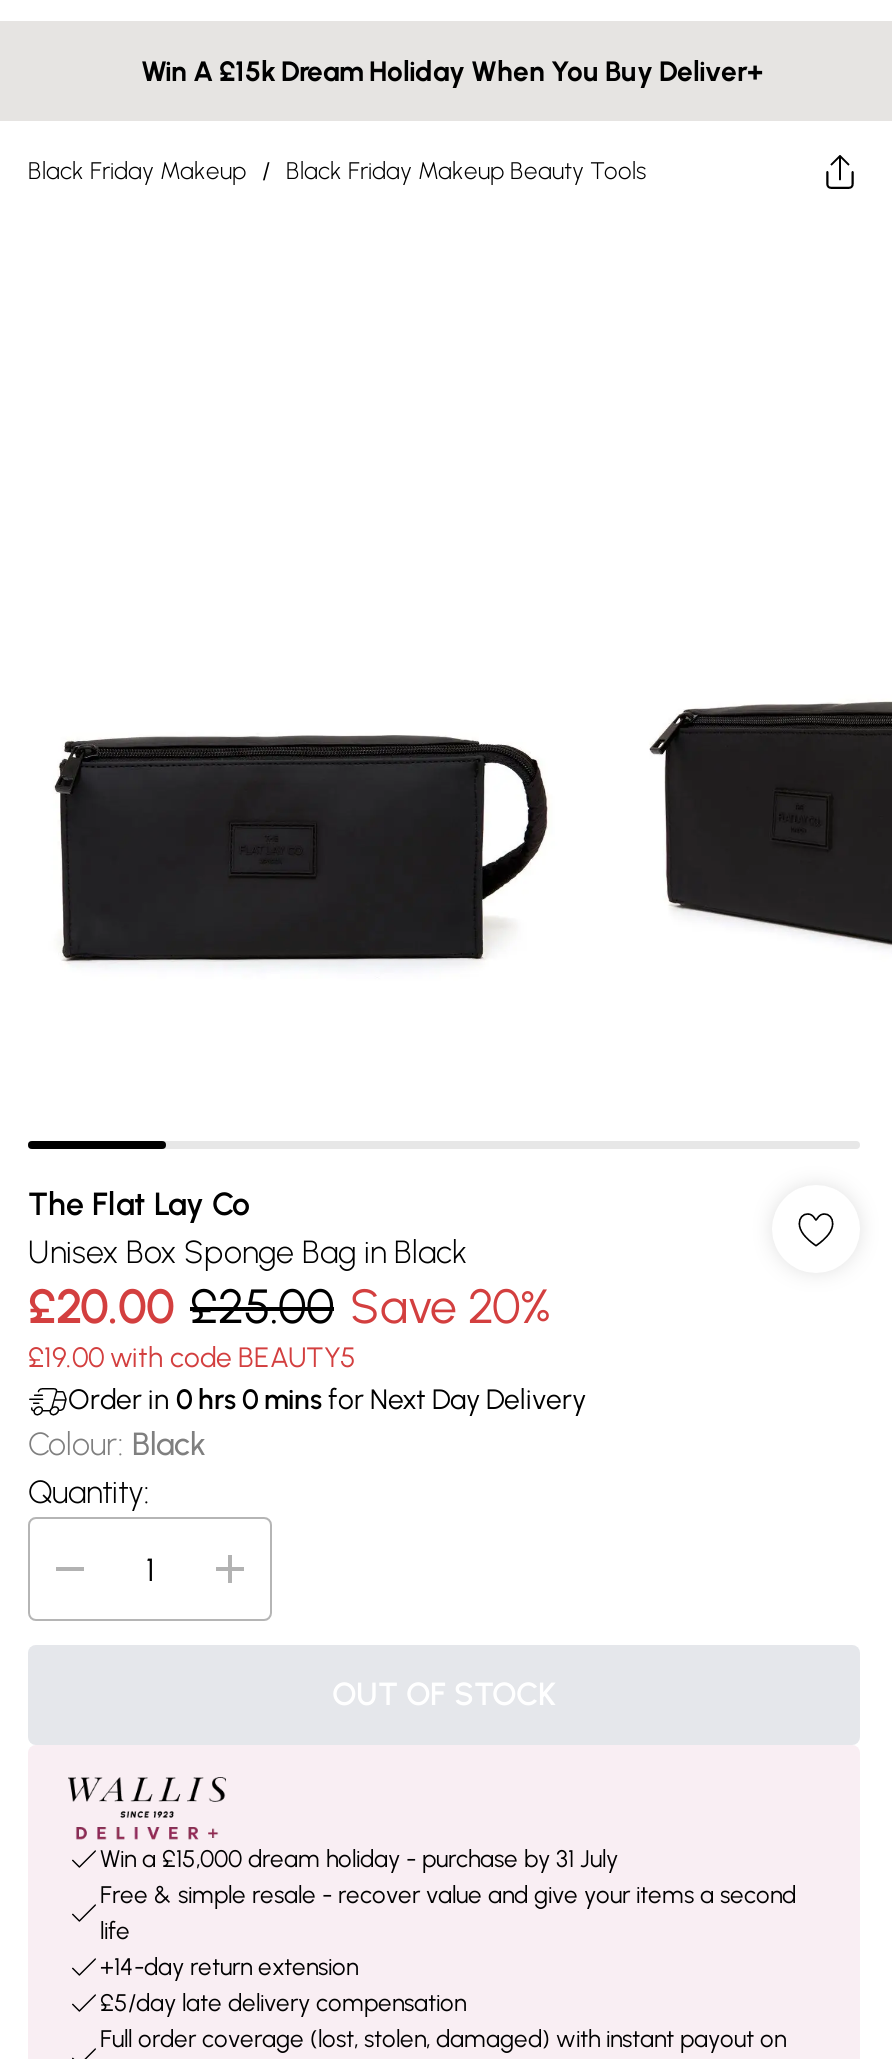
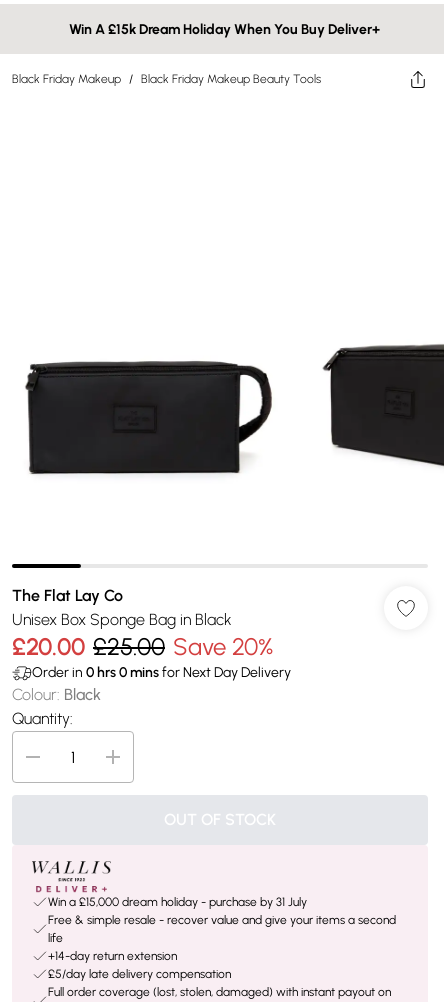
[28,1341,356,1375] £19.00 with code BEAUTY5 -> none

